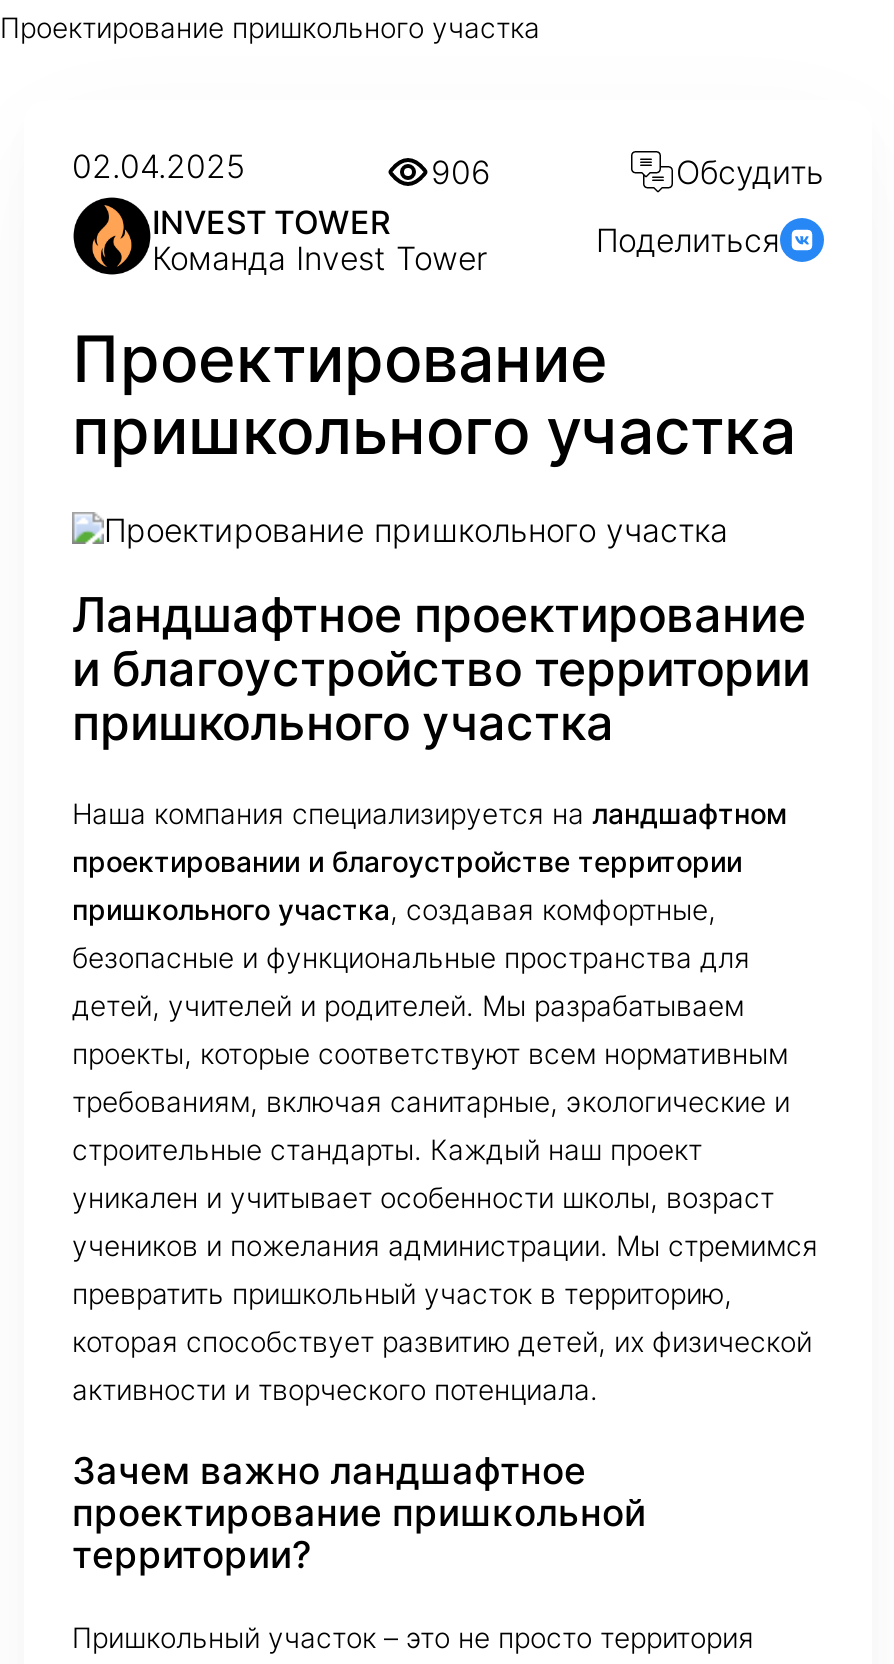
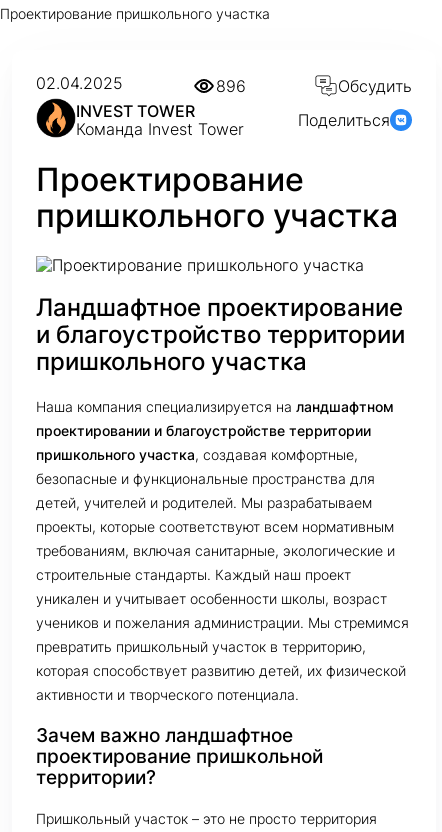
[431,152,491,192] 906 -> [215,76,245,96] 896

